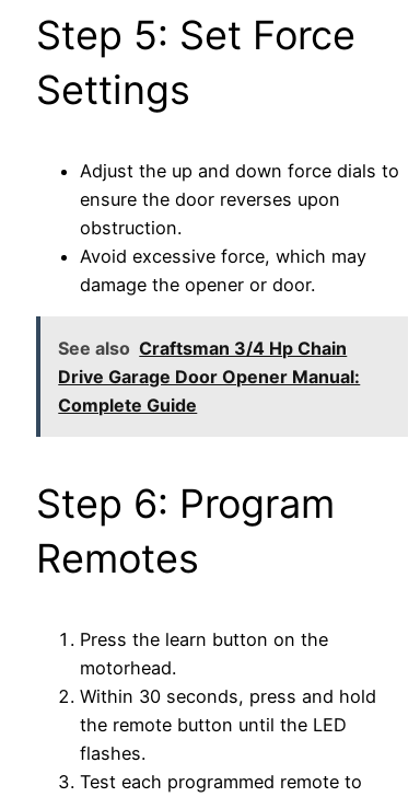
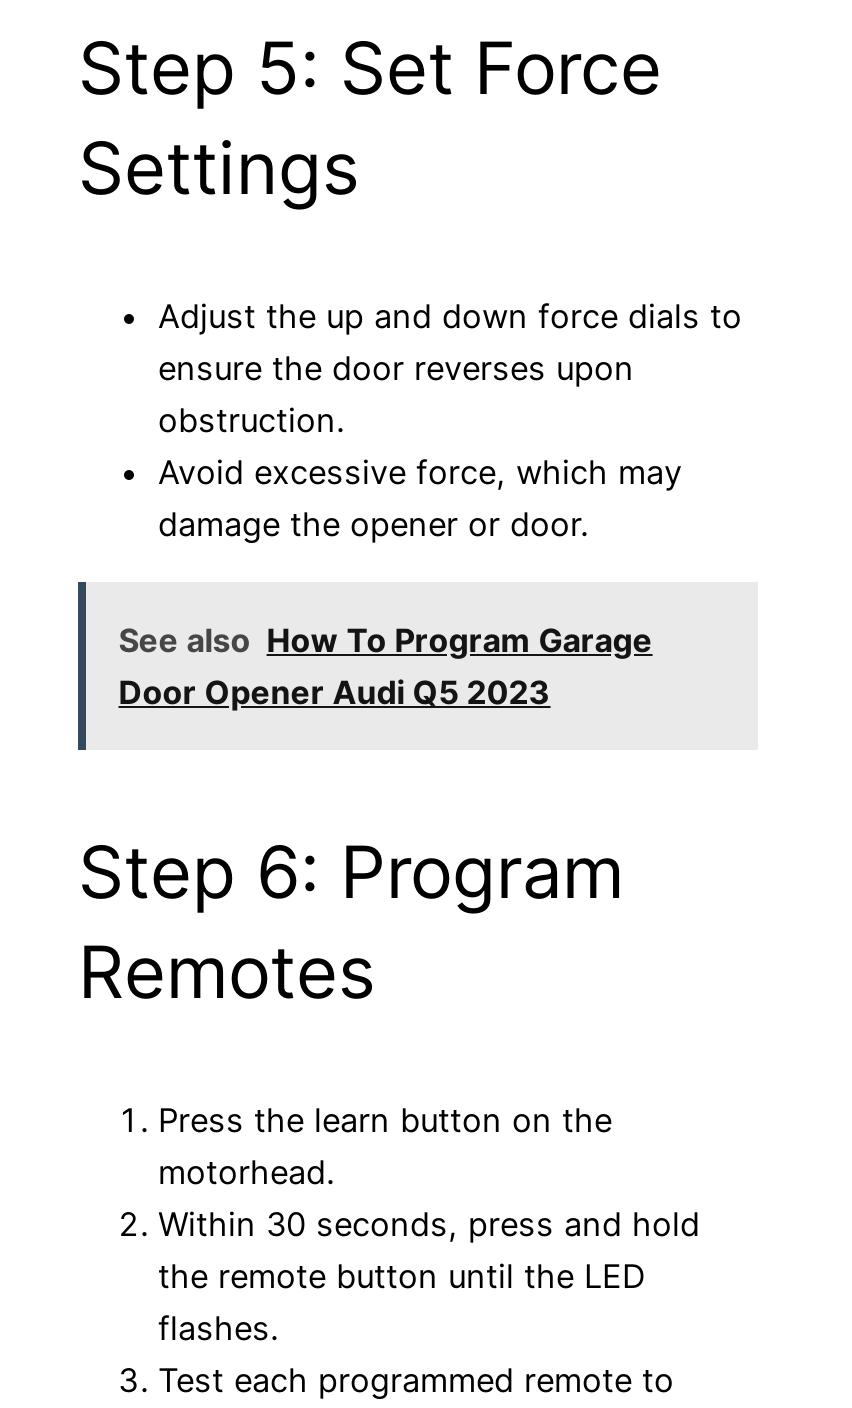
[58,337,360,416] See also Craftsman 3/4 Hp Chain | Drive Garage Door Opener Manual: | Complete Guide -> [119,620,653,712] See also How To Program Garage | Door Opener Audi Q5 2023

